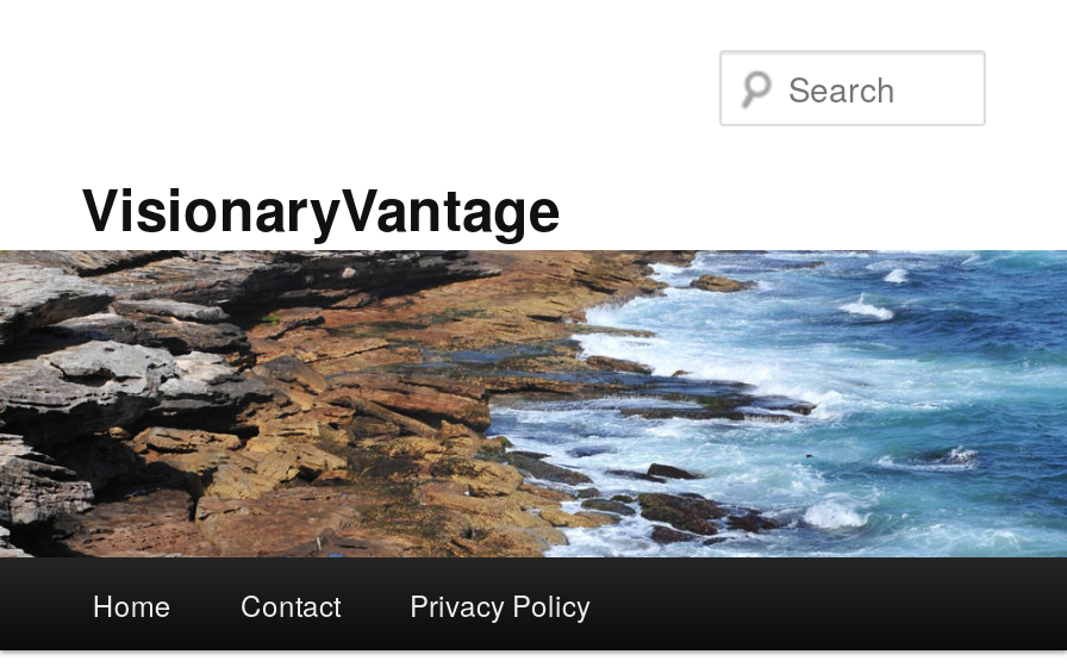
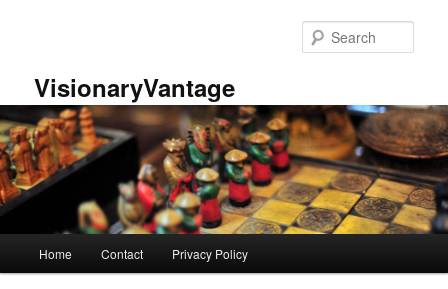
[7,248,1060,560] [image] -> [3,104,445,235] [image]

